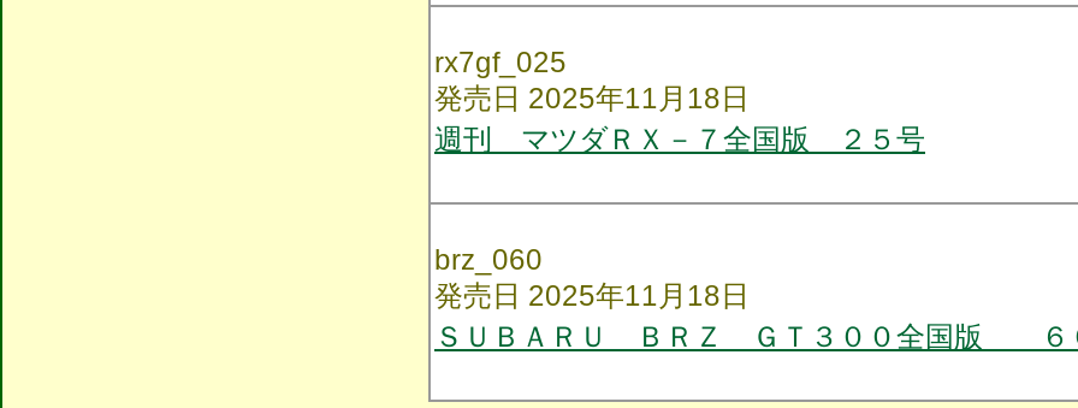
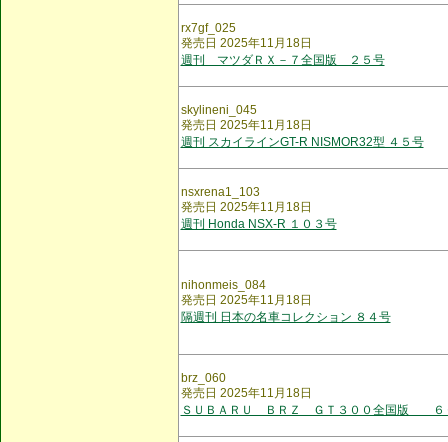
none -> [180,103,423,149] skylineni_045 | 発売日 2025年11月18日 | 週刊 スカイラインGT-R NISMOR32型 ４５号
none -> [180,185,336,231] nsxrena1_103 | 発売日 2025年11月18日 | 週刊 Honda NSX-R １０３号
none -> [180,278,390,324] nihonmeis_084 | 発売日 2025年11月18日 | 隔週刊 日本の名車コレクション ８４号

